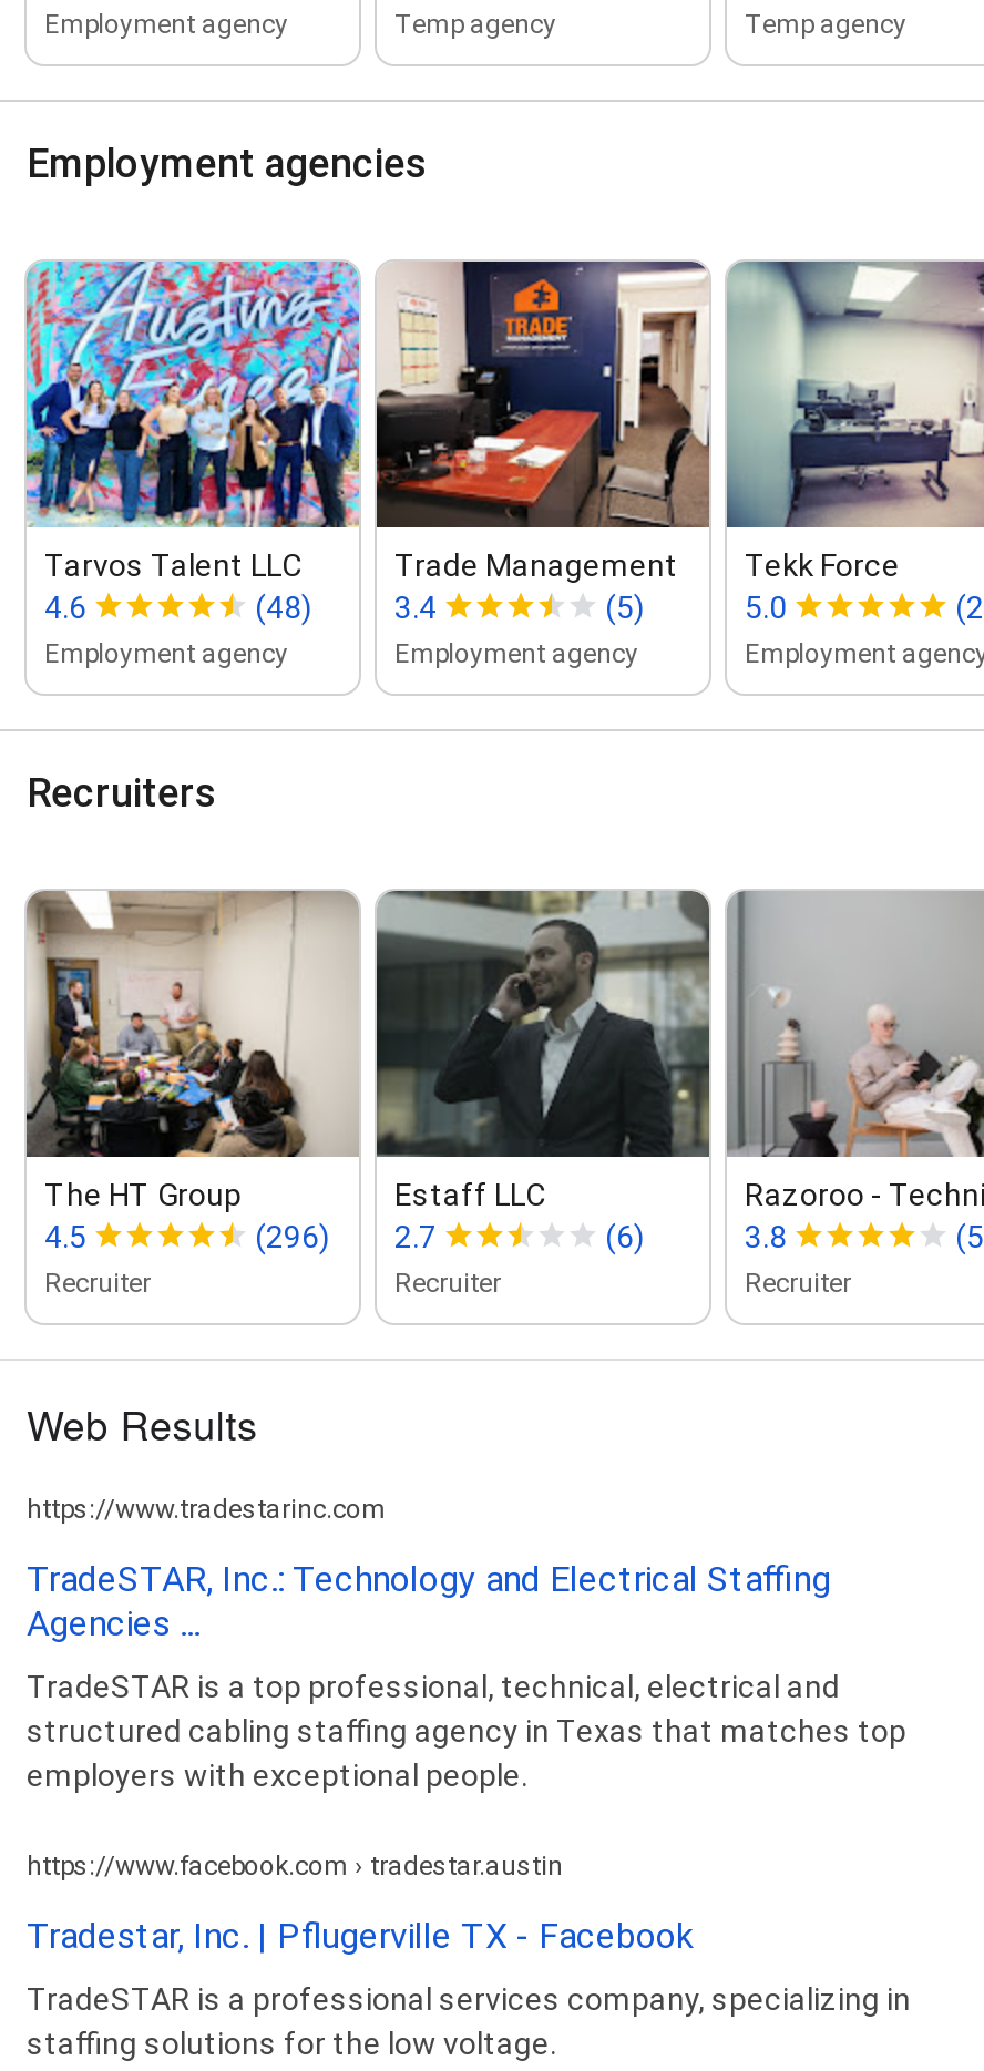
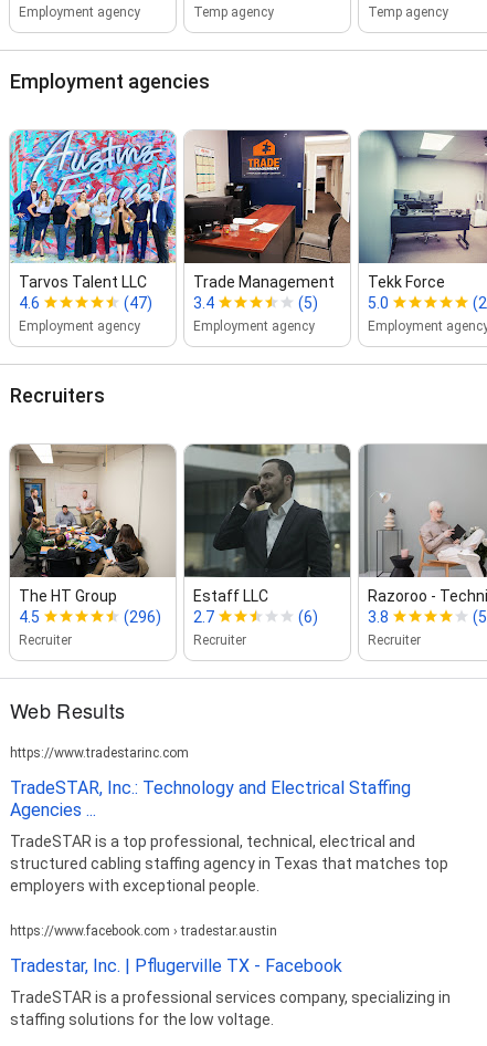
[255,589,312,624] (48) -> [124,294,152,311] (47)

